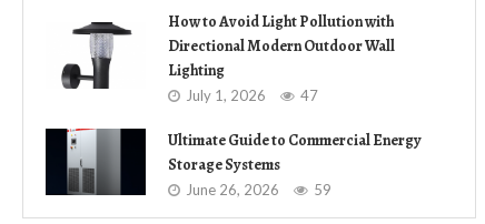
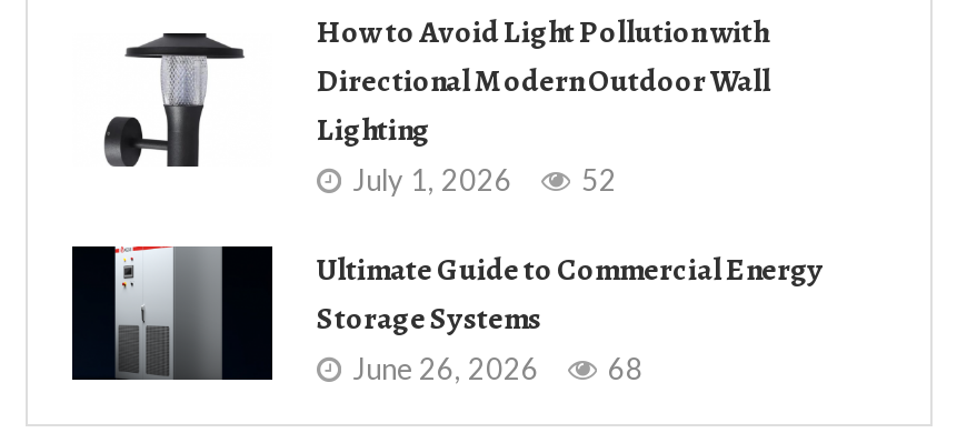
[186,86,318,104] July 1, 2026 47 -> [352,162,617,198] July 1, 2026 52
[186,181,331,198] June 26, 2026 59 -> [352,351,644,386] June 26, 2026 68

